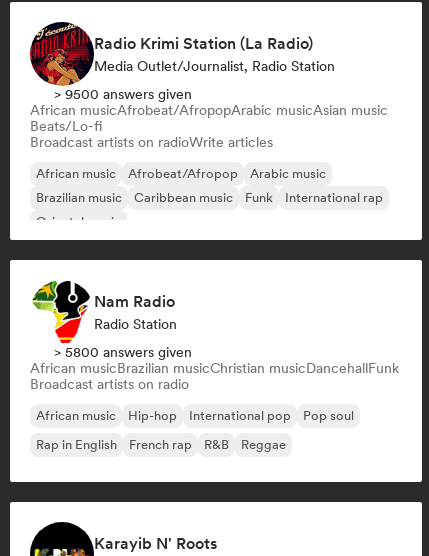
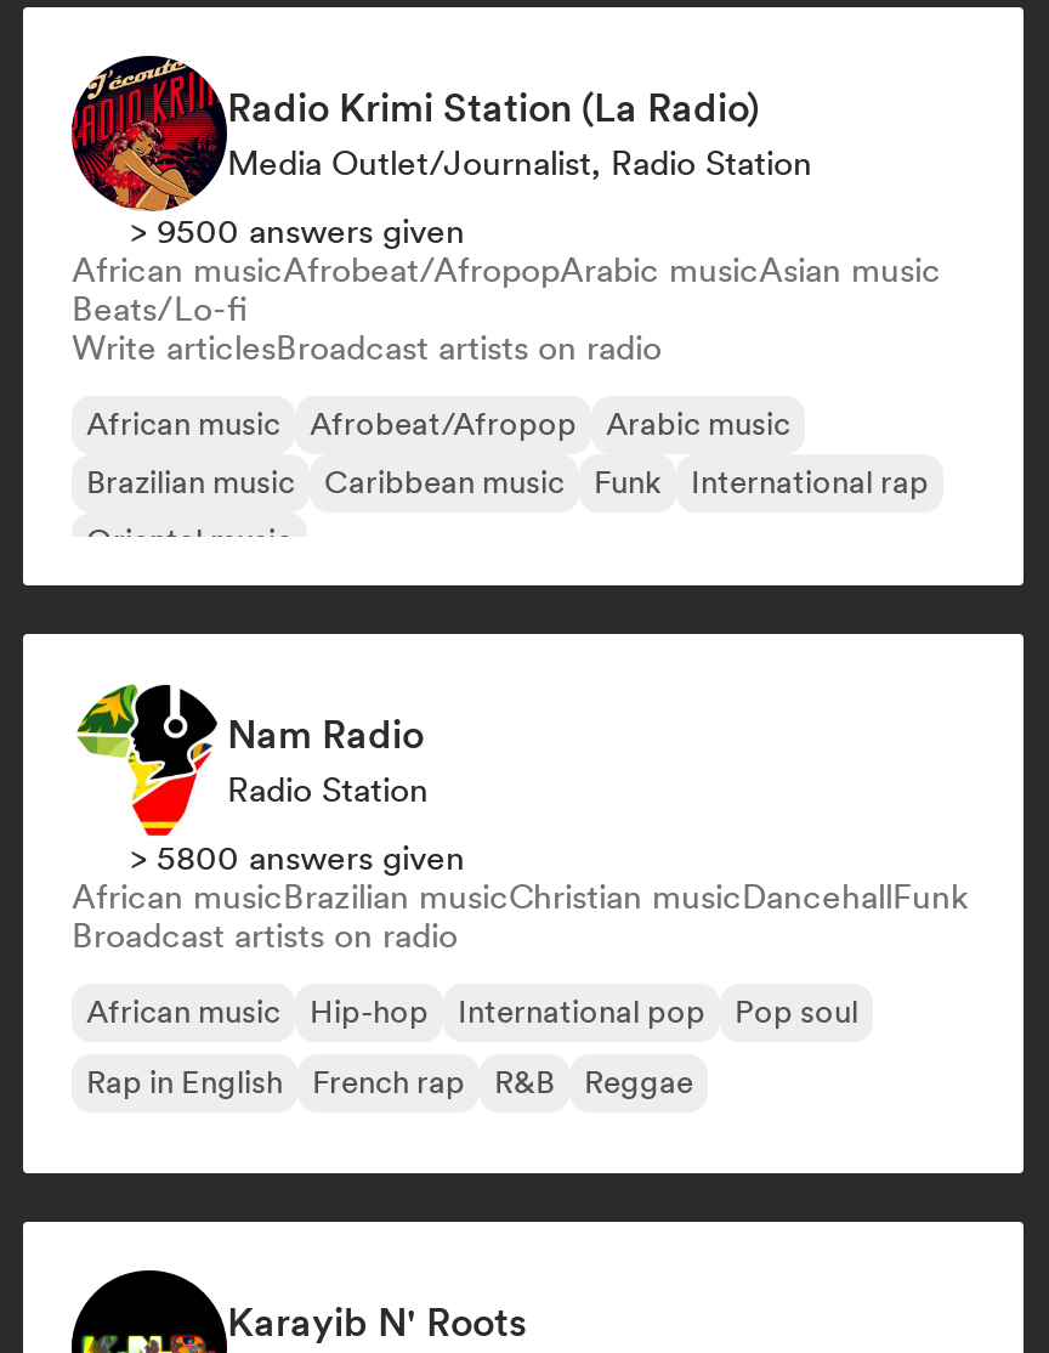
[30,134,273,150] Broadcast artists on radioWrite articles -> [72,328,662,367] Write articlesBroadcast artists on radio

